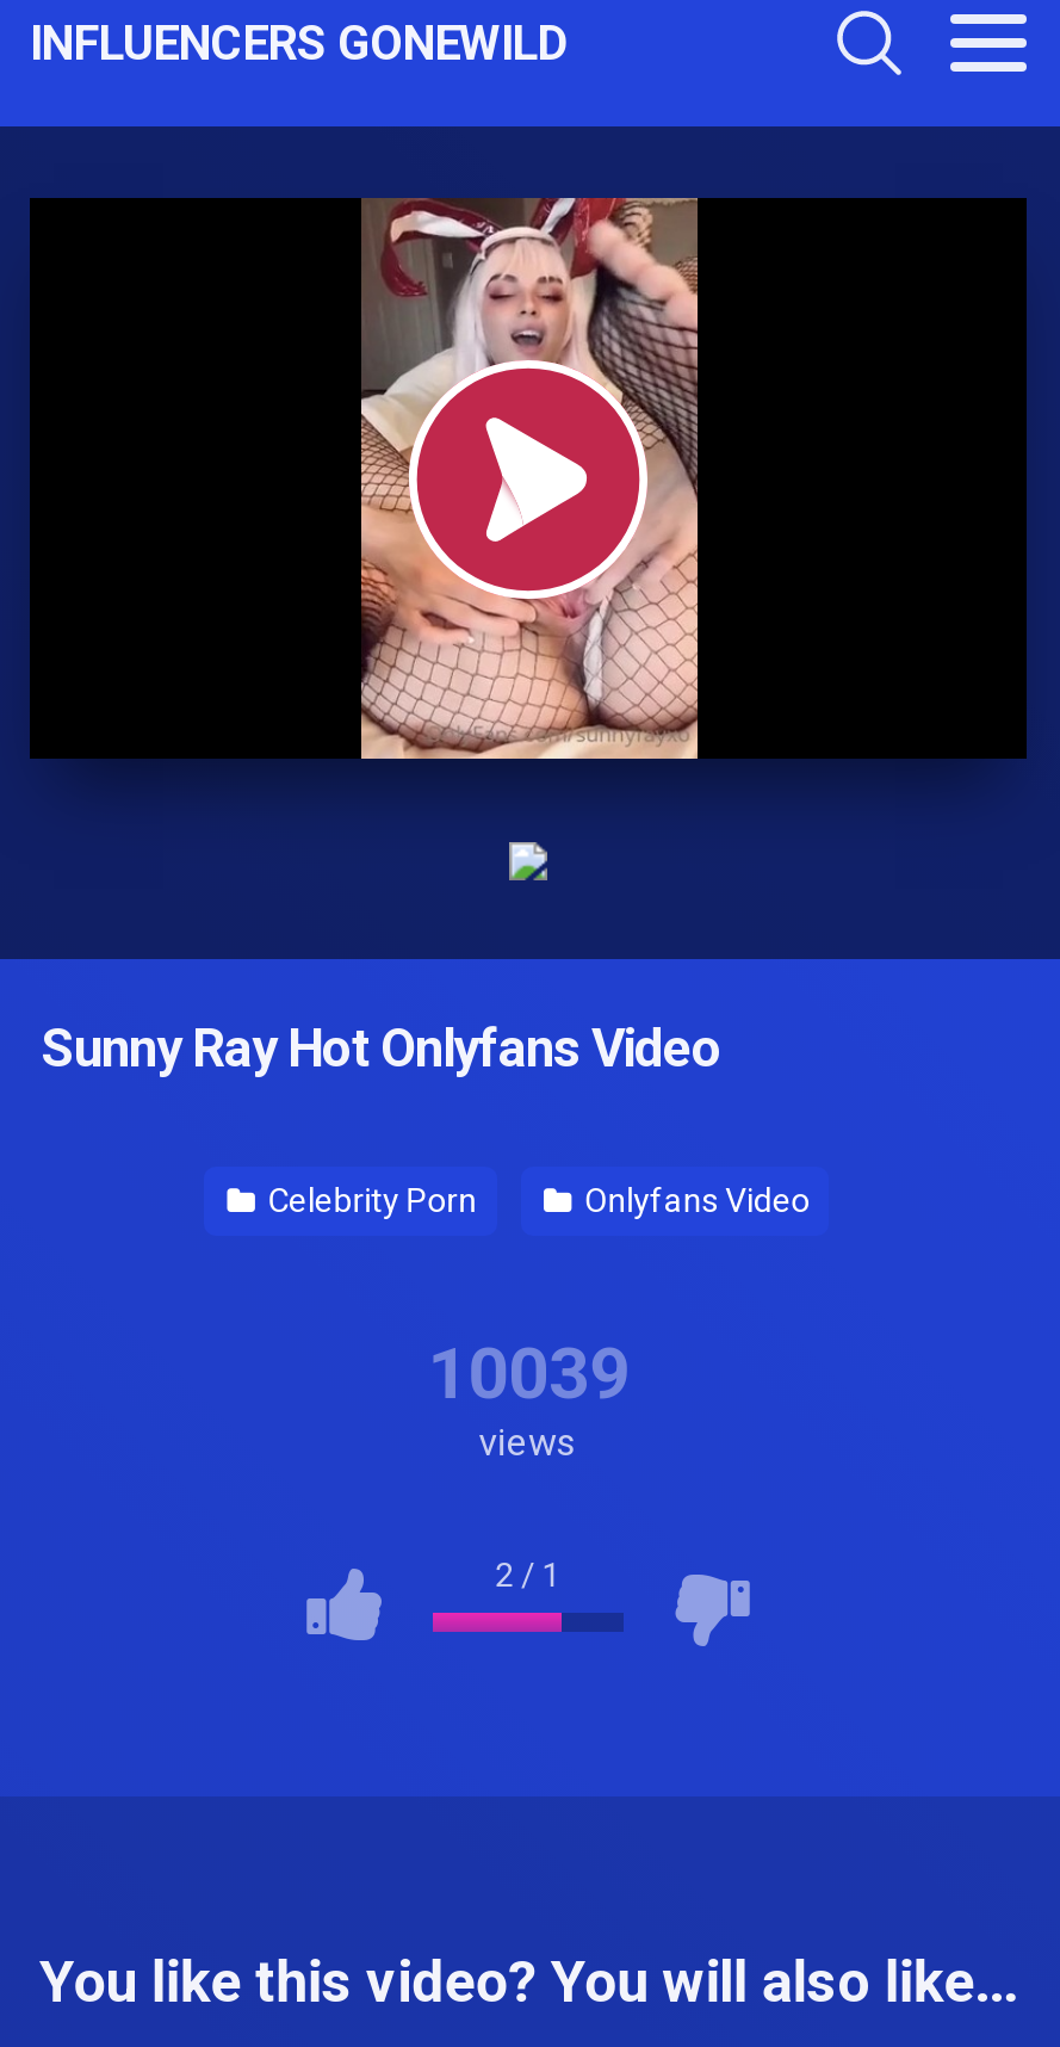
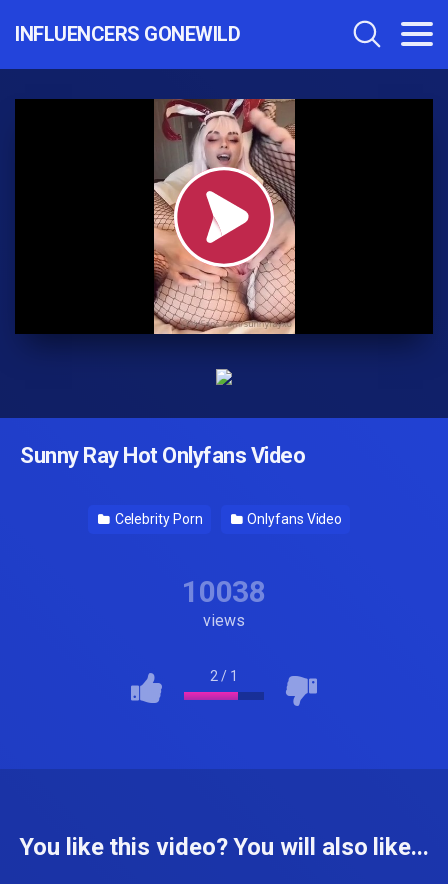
[427,1332,629,1415] 10039 -> [182,574,266,609] 10038

